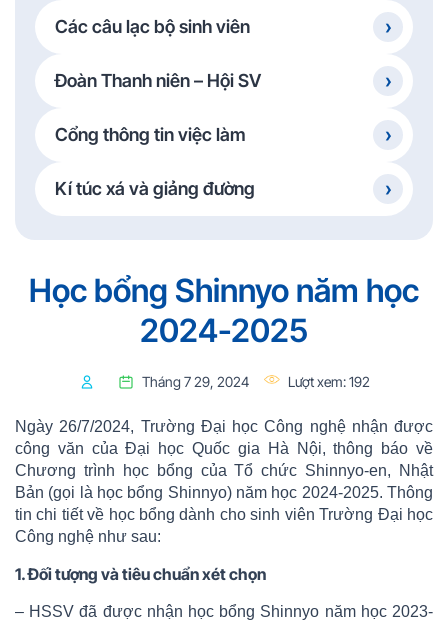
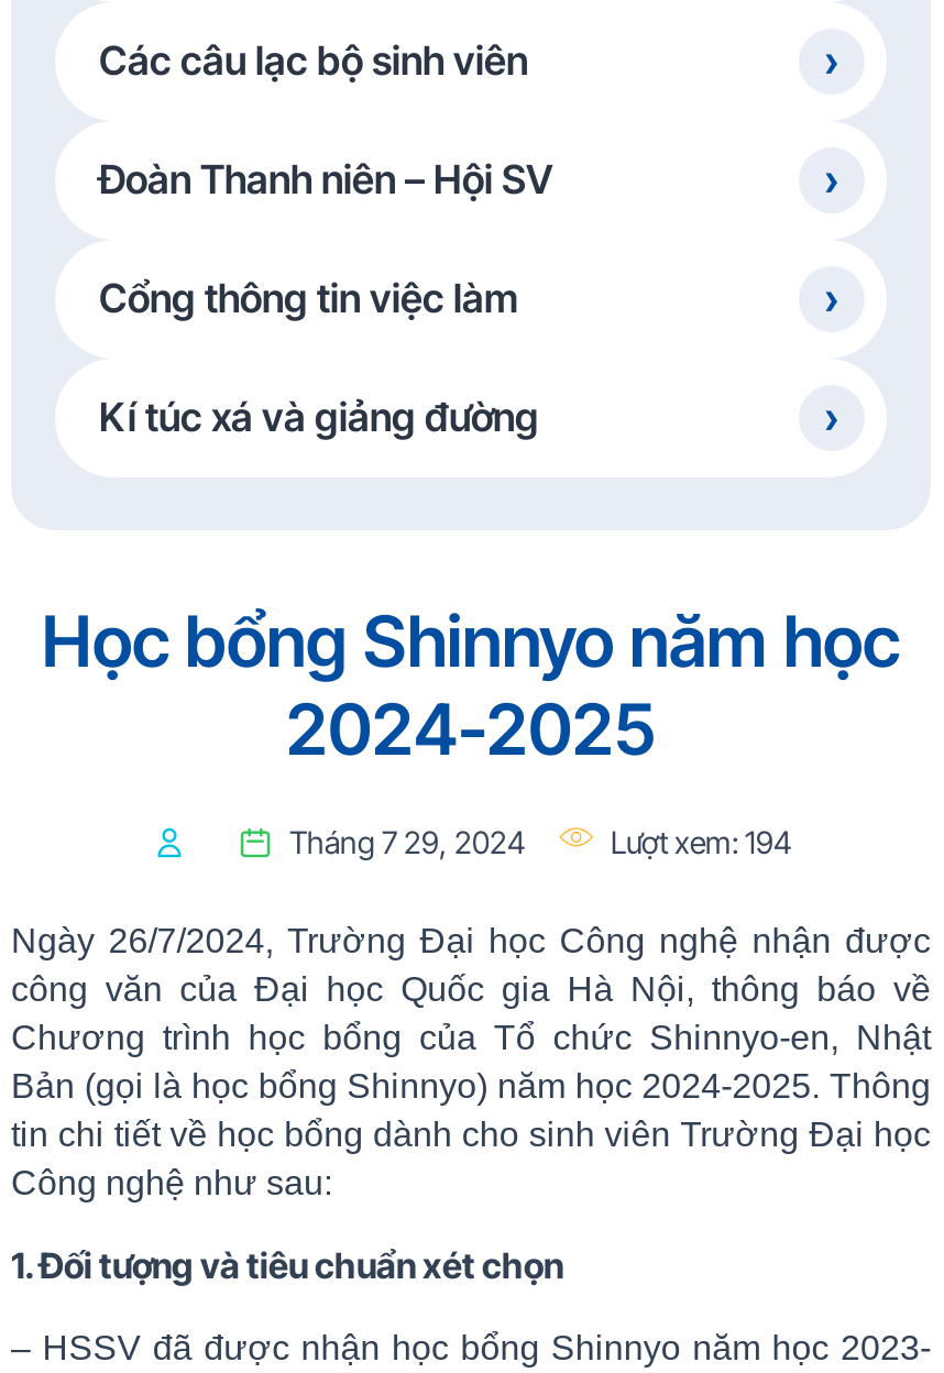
[287,373,369,390] Lượt xem: 192 -> [611,823,791,860] Lượt xem: 194

